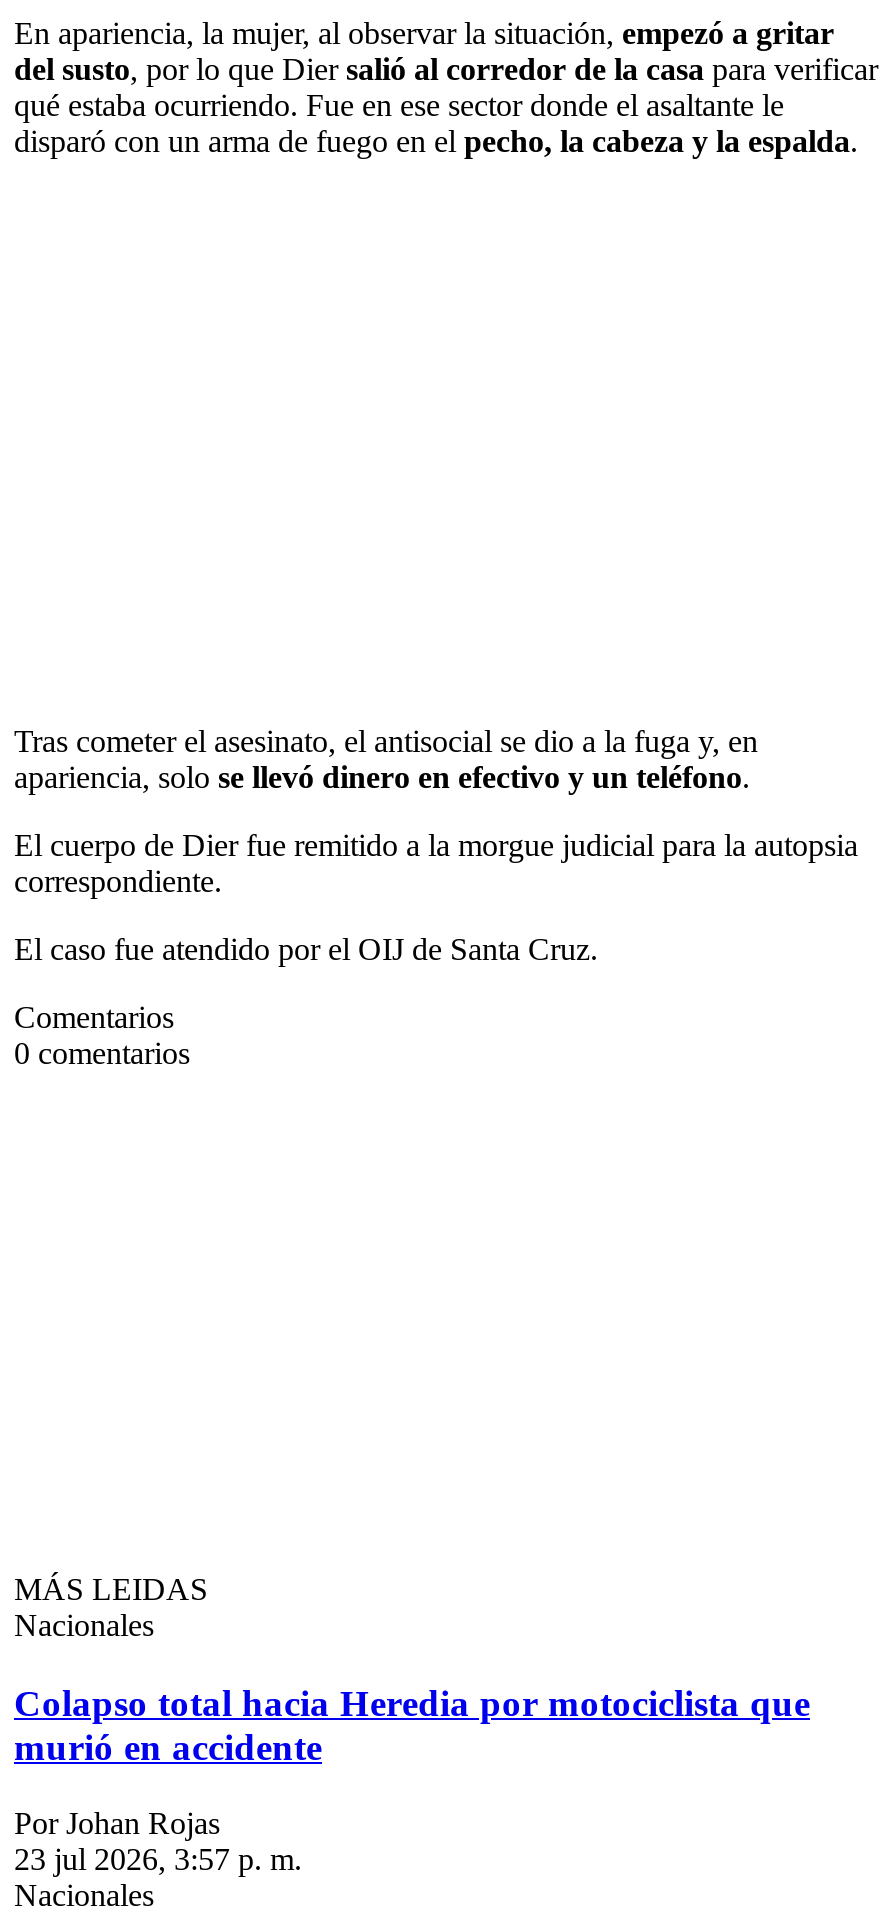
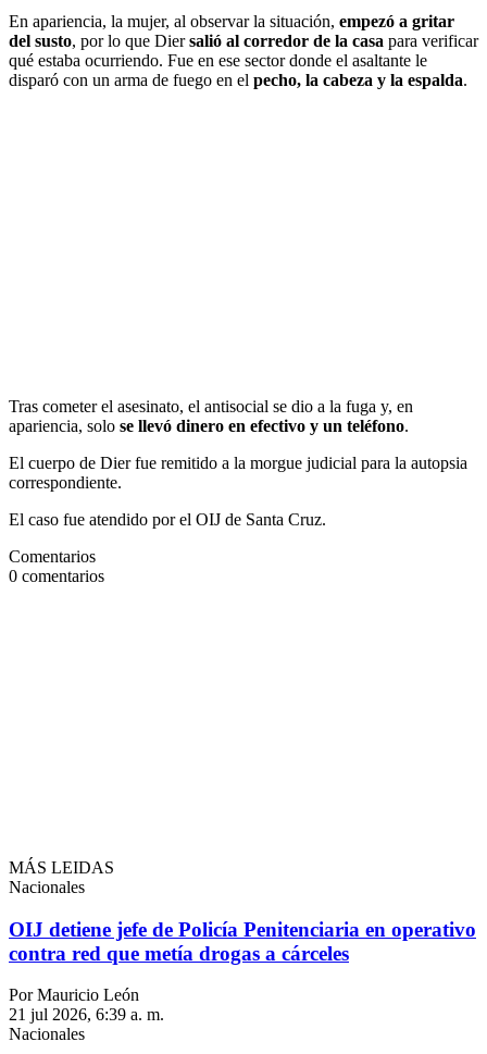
[14,1681,810,1767] Colapso total hacia Heredia por motociclista que | murió en accidente -> [9,917,476,964] OIJ detiene jefe de Policía Penitenciaria en operativo | contra red que metía drogas a cárceles
[14,1806,302,1876] Por Johan Rojas | 23 jul 2026, 3:57 p. m. -> [9,986,164,1024] Por Mauricio León | 21 jul 2026, 6:39 a. m.

